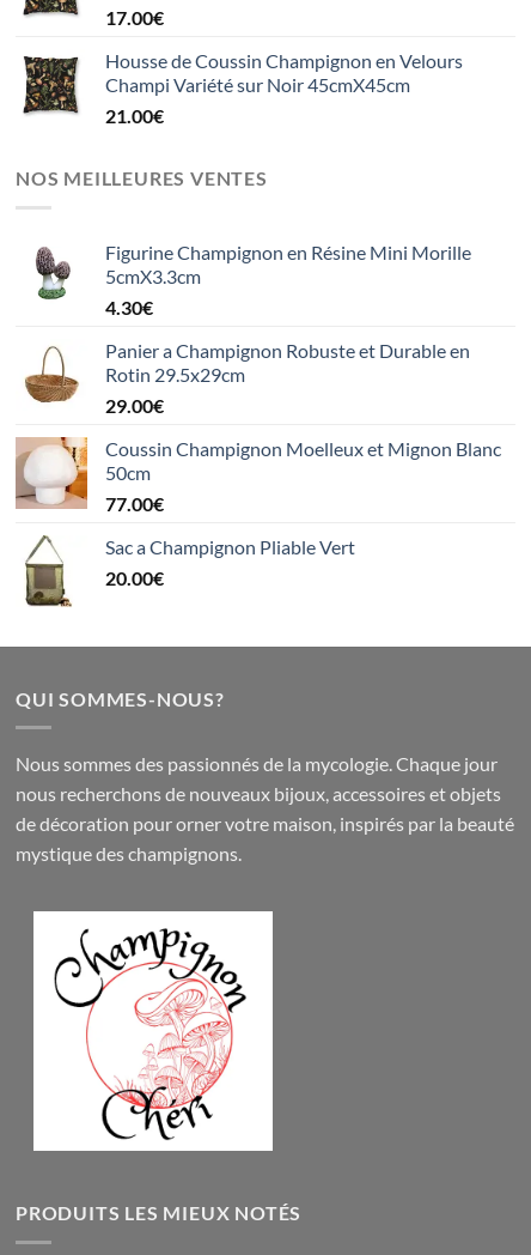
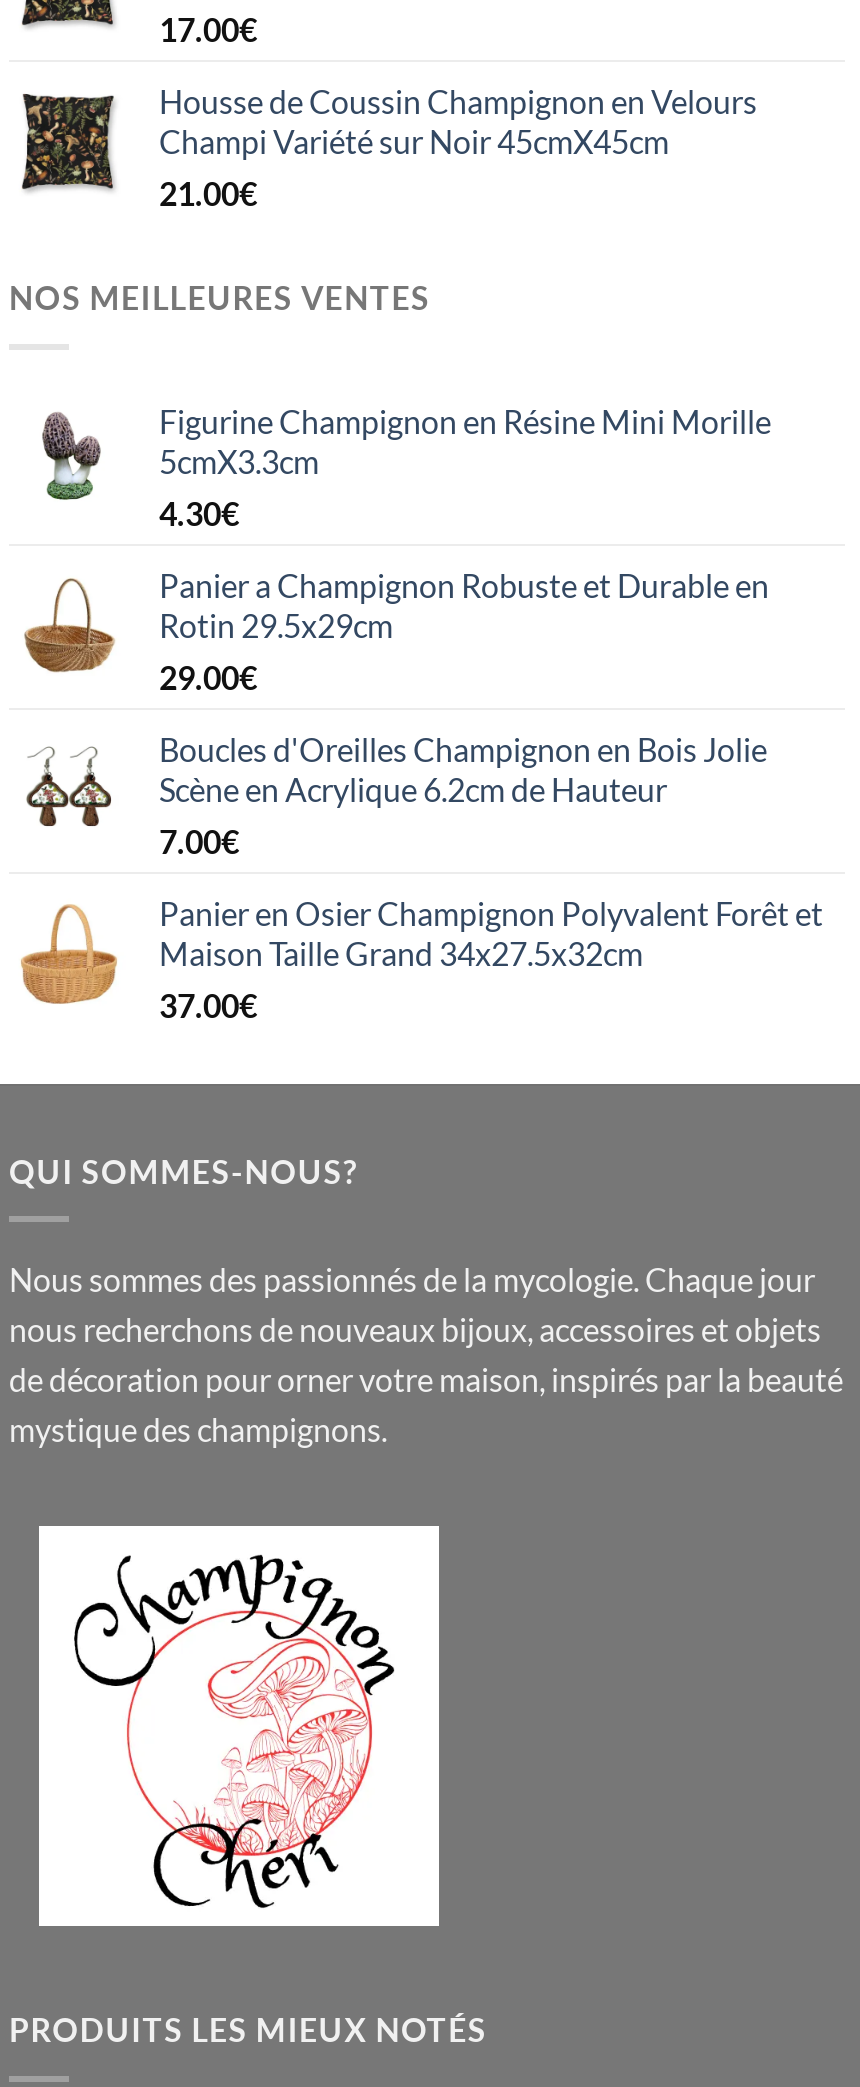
[14,436,501,514] [image] | Coussin Champignon Moelleux et Mignon Blanc | 50cm | 77.00€ -> [9,729,767,859] [image] | Boucles d'Oreilles Champignon en Bois Jolie | Scène en Acrylique 6.2cm de Hauteur | 7.00€
[24,534,355,608] [image] | Sac a Champignon Pliable Vert | 20.00€ -> [19,893,823,1023] [image] | Panier en Osier Champignon Polyvalent Forêt et | Maison Taille Grand 34x27.5x32cm | 37.00€

